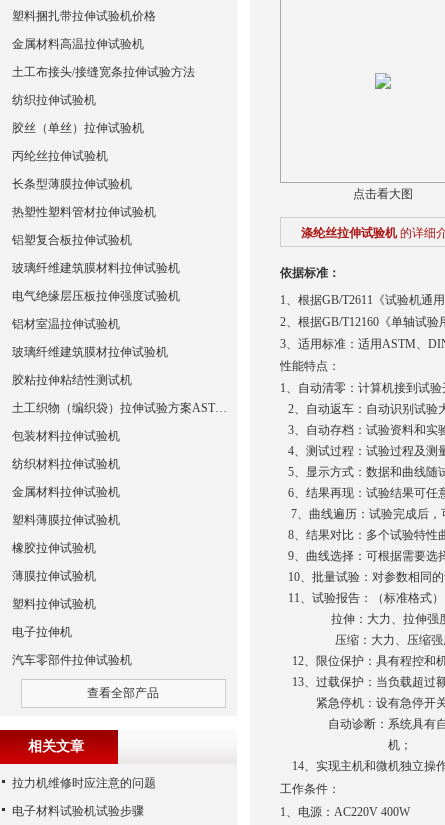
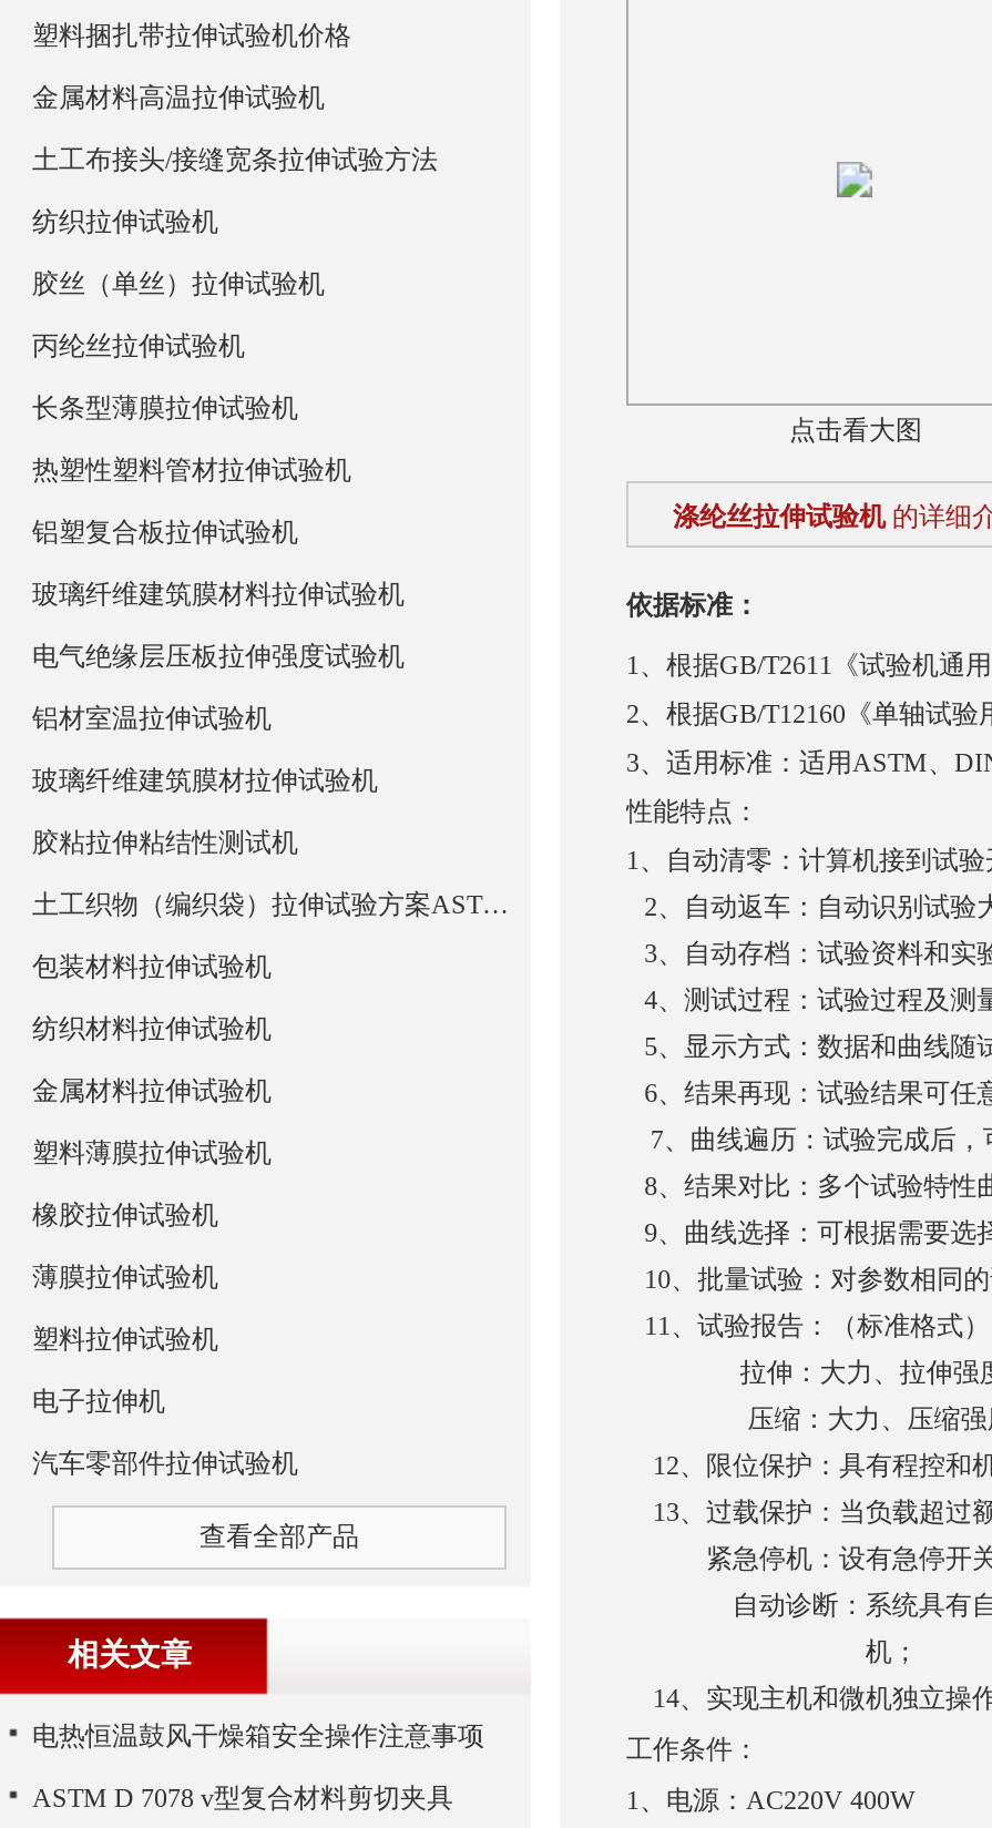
[12,776,156,790] 拉力机维修时应注意的问题 -> [32,1720,484,1752] 电热恒温鼓风干燥箱安全操作注意事项
[12,804,144,818] 电子材料试验机试验步骤 -> [32,1783,453,1814] ASTM D 7078 v型复合材料剪切夹具

